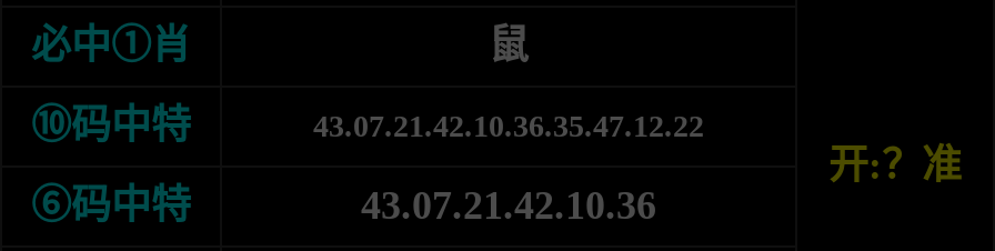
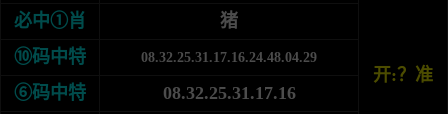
[489,23,529,68] 鼠 -> [220,11,238,31] 猪
[313,110,704,143] 43.07.21.42.10.36.35.47.12.22 -> [141,50,317,65] 08.32.25.31.17.16.24.48.04.29
[361,183,656,228] 43.07.21.42.10.36 -> [162,83,295,103] 08.32.25.31.17.16

